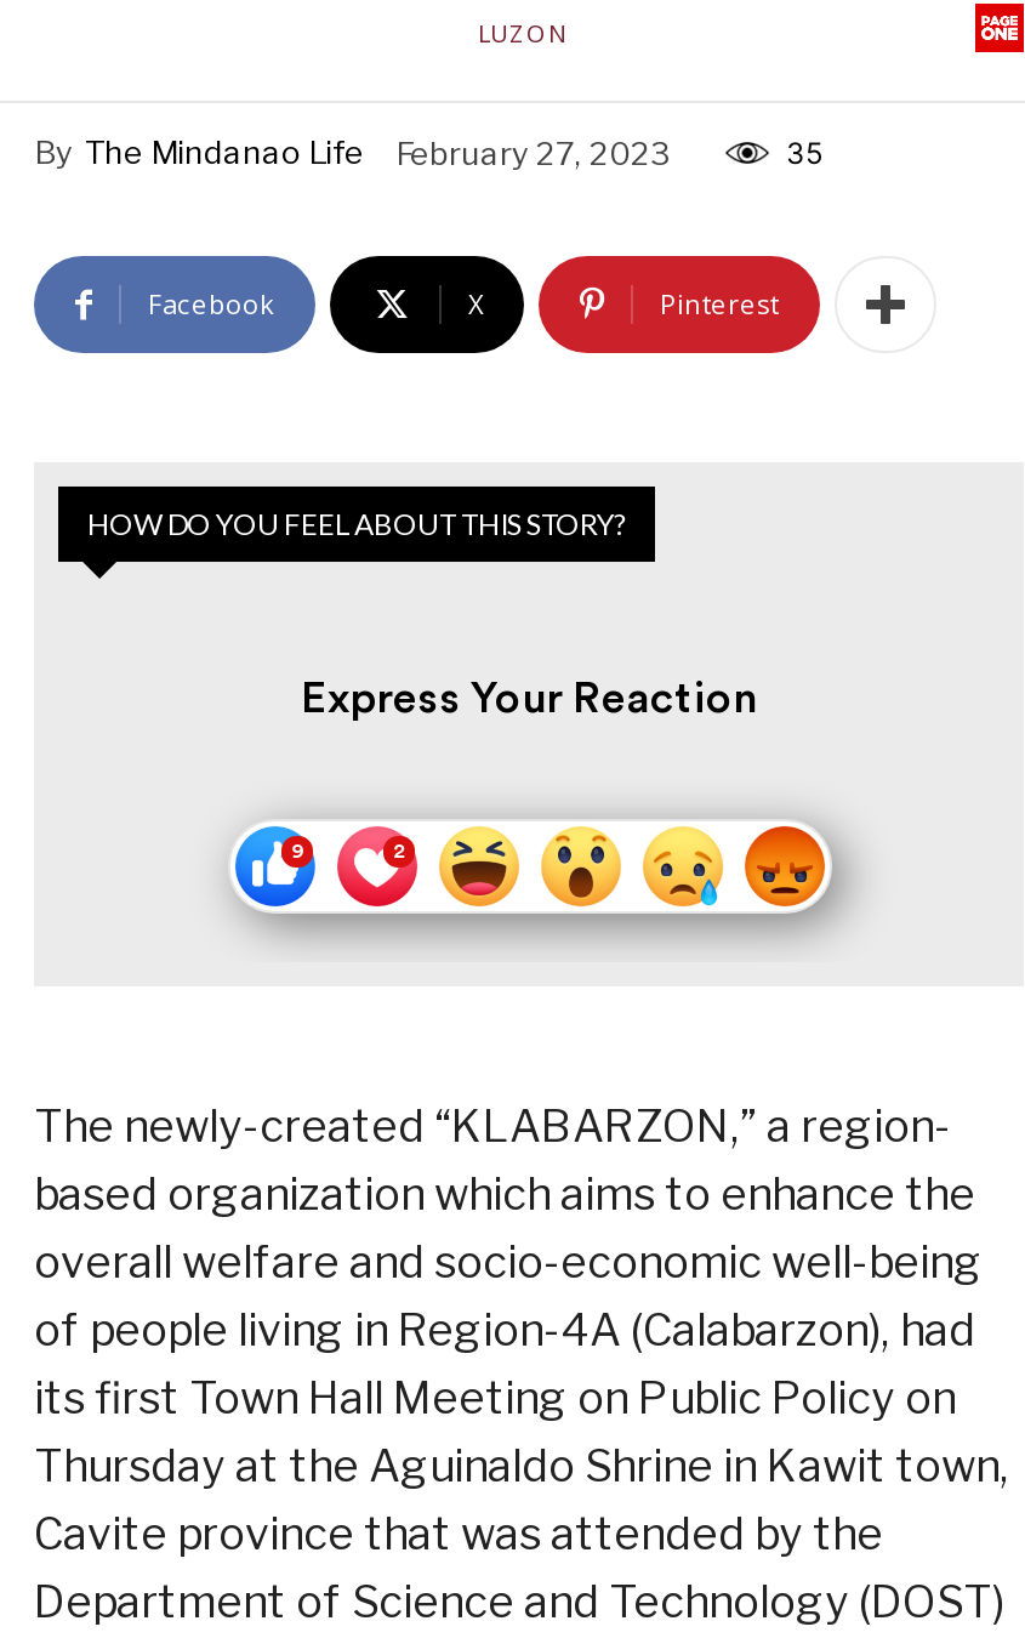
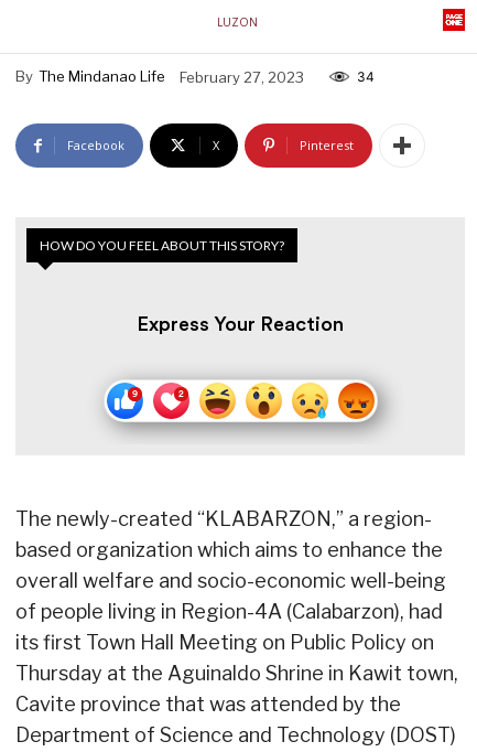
[786,134,822,171] 35 -> [357,69,375,85] 34

